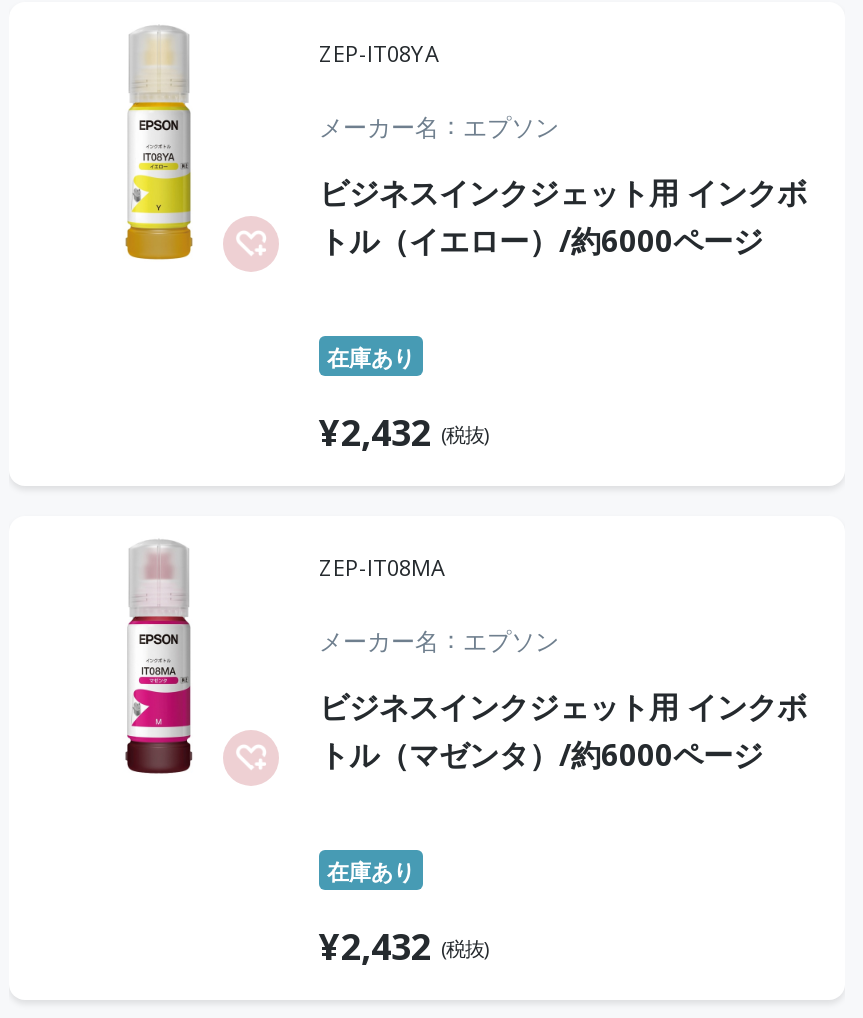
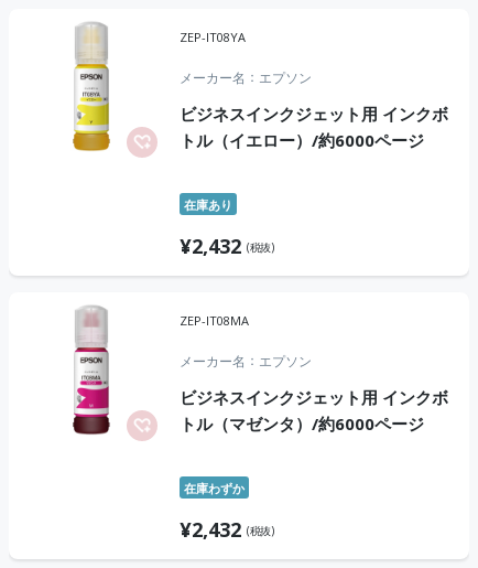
[327,855,415,885] 在庫あり -> [184,479,245,496] 在庫わずか

